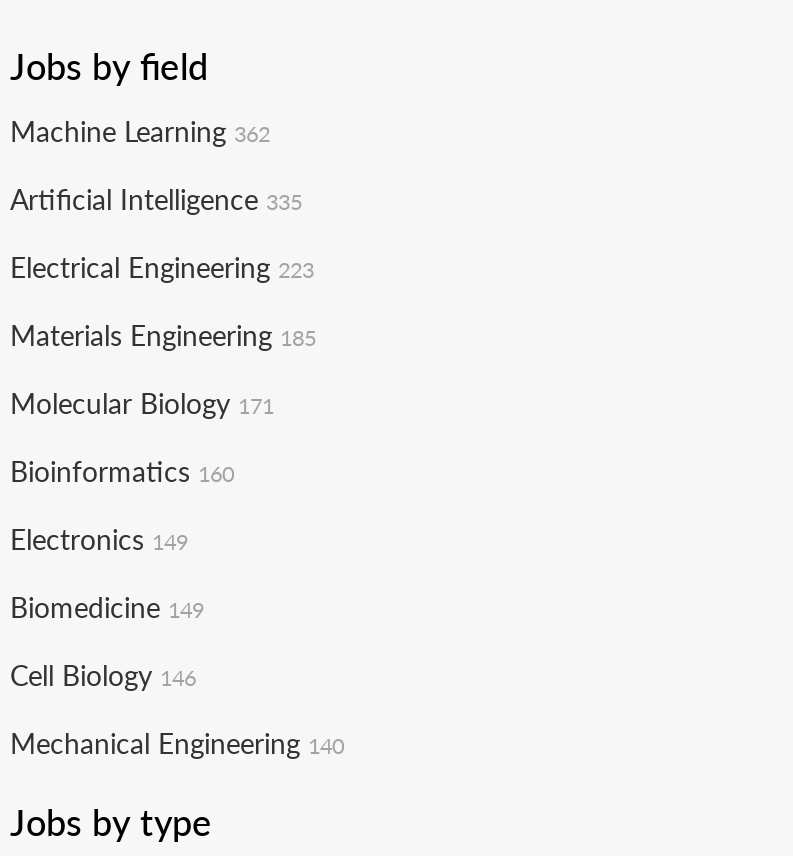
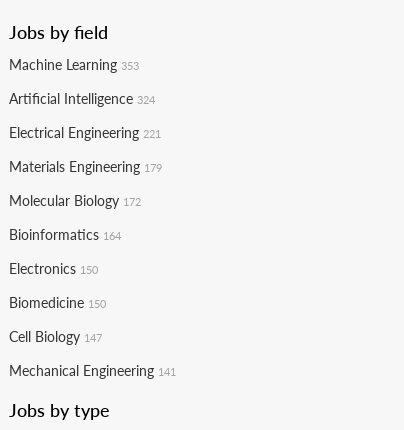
[10,110,270,150] Machine Learning 362 -> [9,54,139,74] Machine Learning 353
[10,178,302,218] Artificial Intelligence 335 -> [9,88,155,108] Artificial Intelligence 324
[10,246,314,286] Electrical Engineering 223 -> [9,122,161,142] Electrical Engineering 221
[10,314,316,354] Materials Engineering 185 -> [9,156,162,176] Materials Engineering 179
[10,382,274,422] Molecular Biology 171 -> [9,190,141,210] Molecular Biology 172
[10,450,234,490] Bioinformatics 160 -> [9,224,121,244] Bioinformatics 164
[10,518,188,558] Electronics 149 -> [9,258,98,278] Electronics 150
[10,586,204,626] Biomedicine 149 -> [9,292,106,312] Biomedicine 150
[10,654,196,694] Cell Biology 146 -> [9,326,102,346] Cell Biology 147
[10,722,344,762] Mechanical Engineering 140 -> [9,360,176,380] Mechanical Engineering 141

